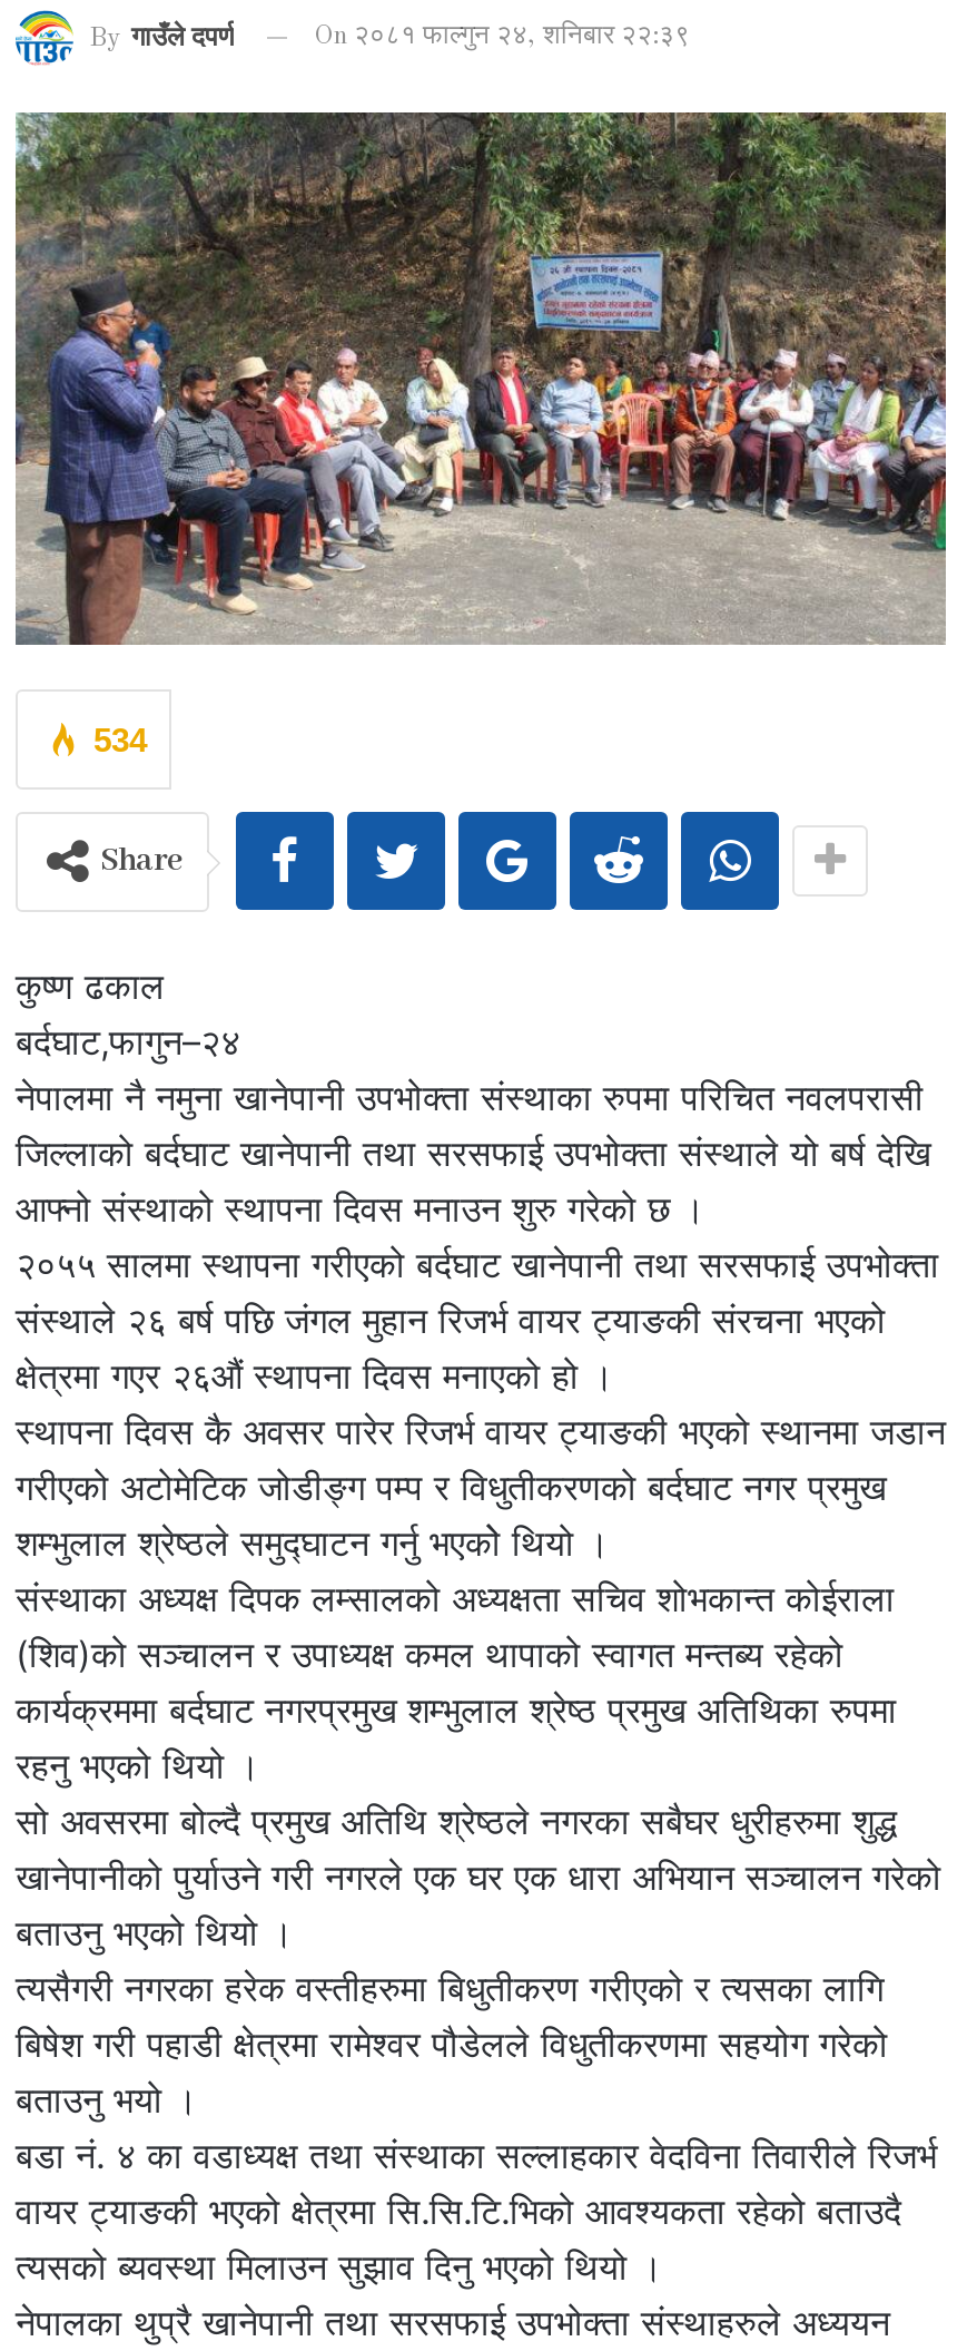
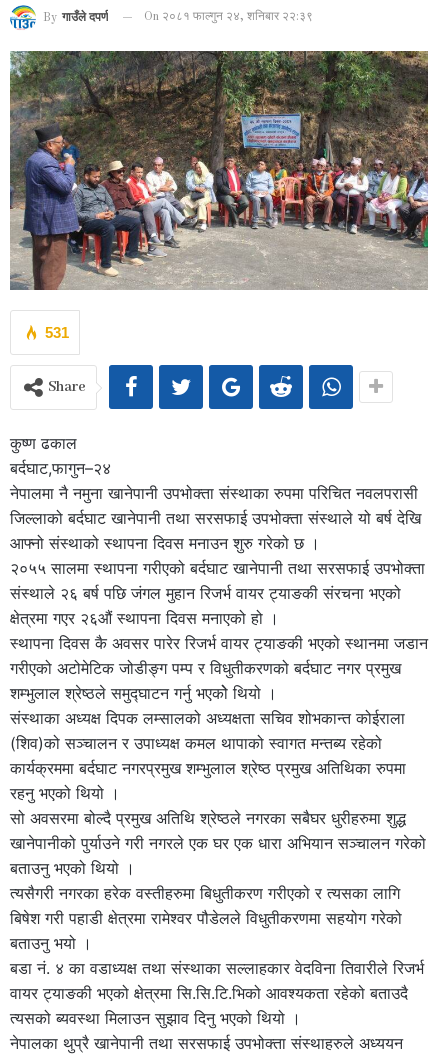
[93,721,147,759] 534 -> [45,324,69,341] 531

